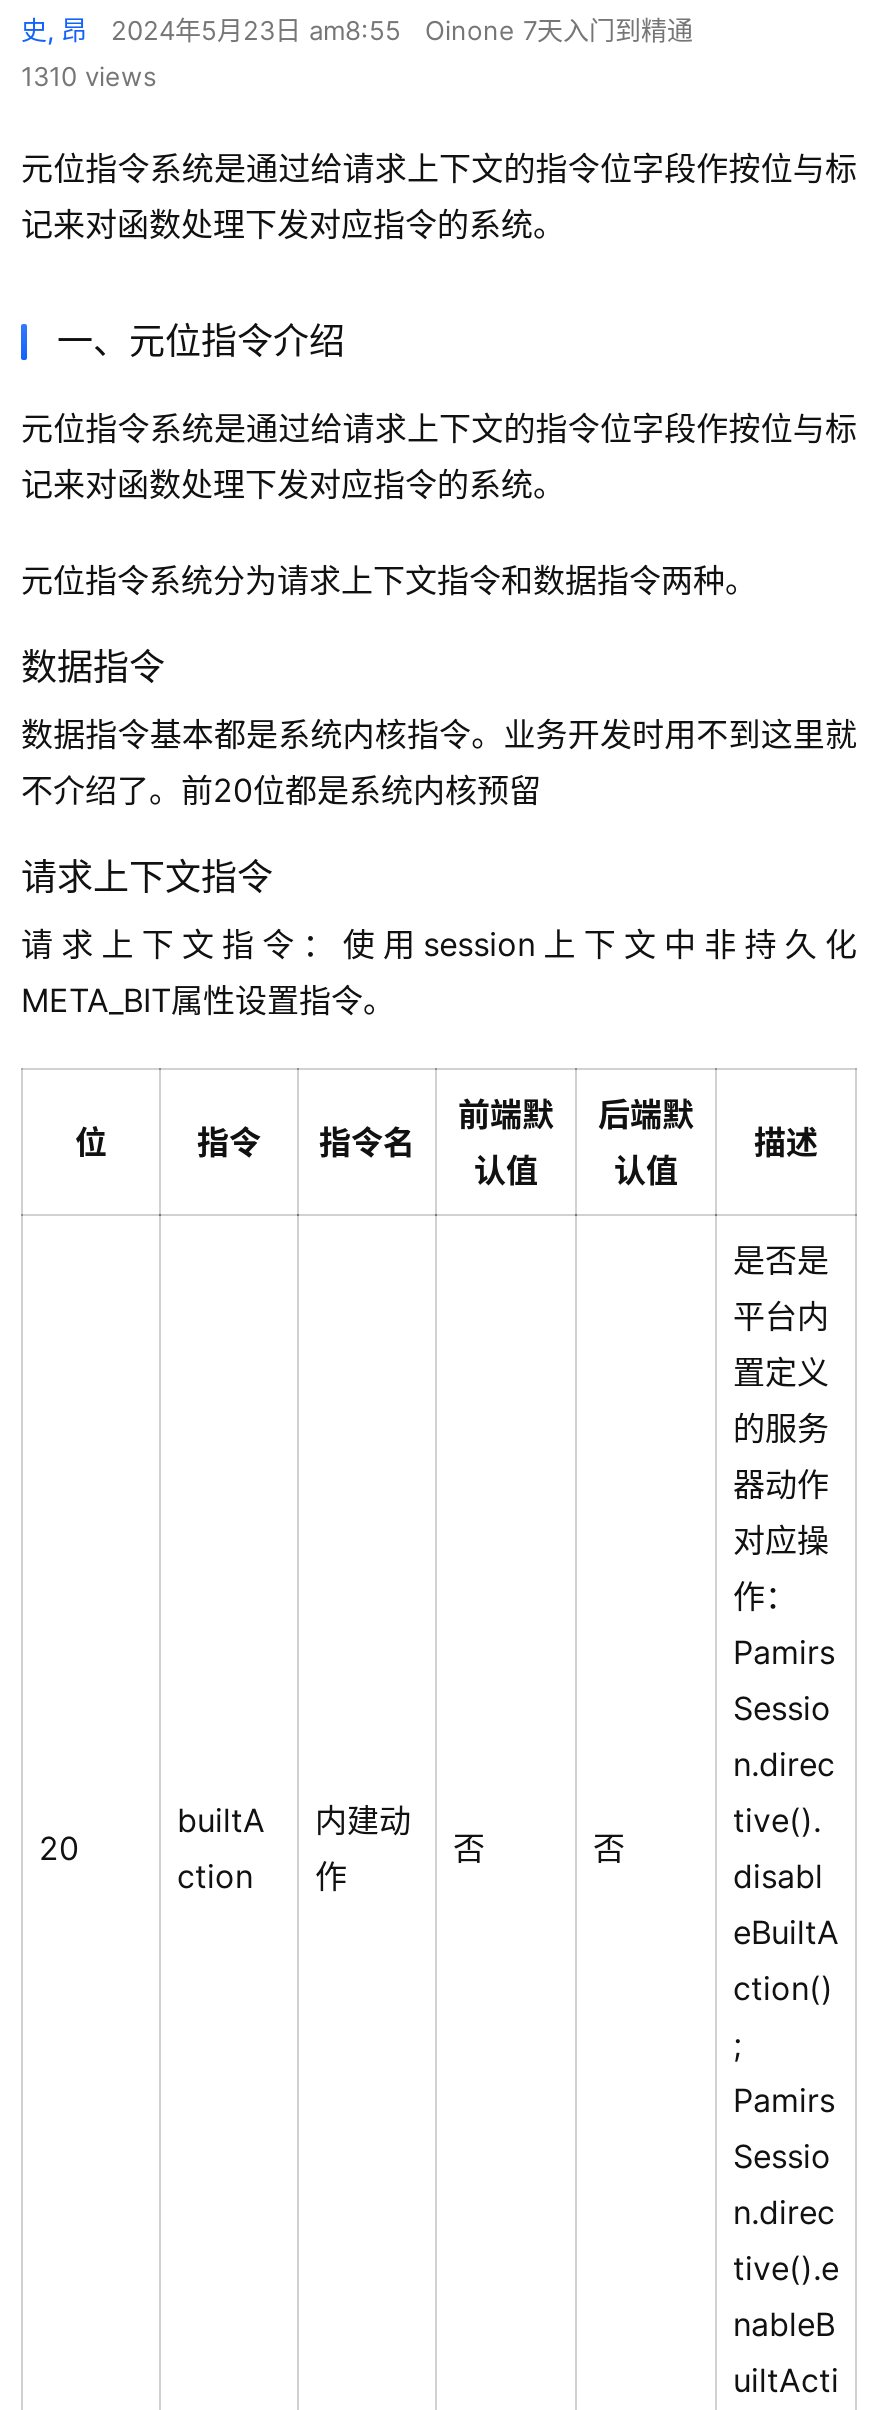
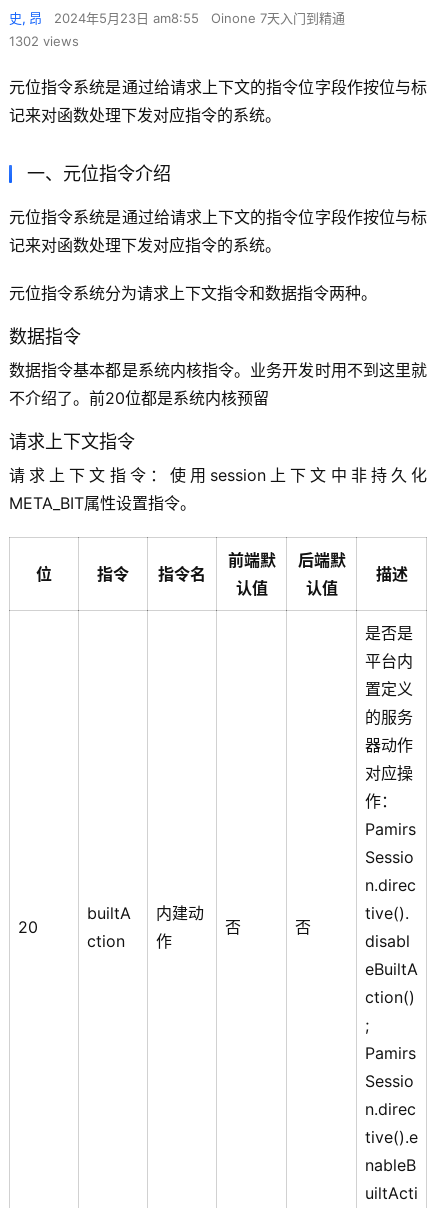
[21,60,157,92] 1310 views -> [9,33,79,49] 1302 views

